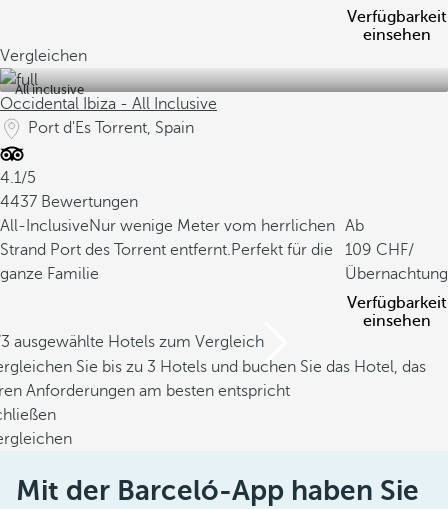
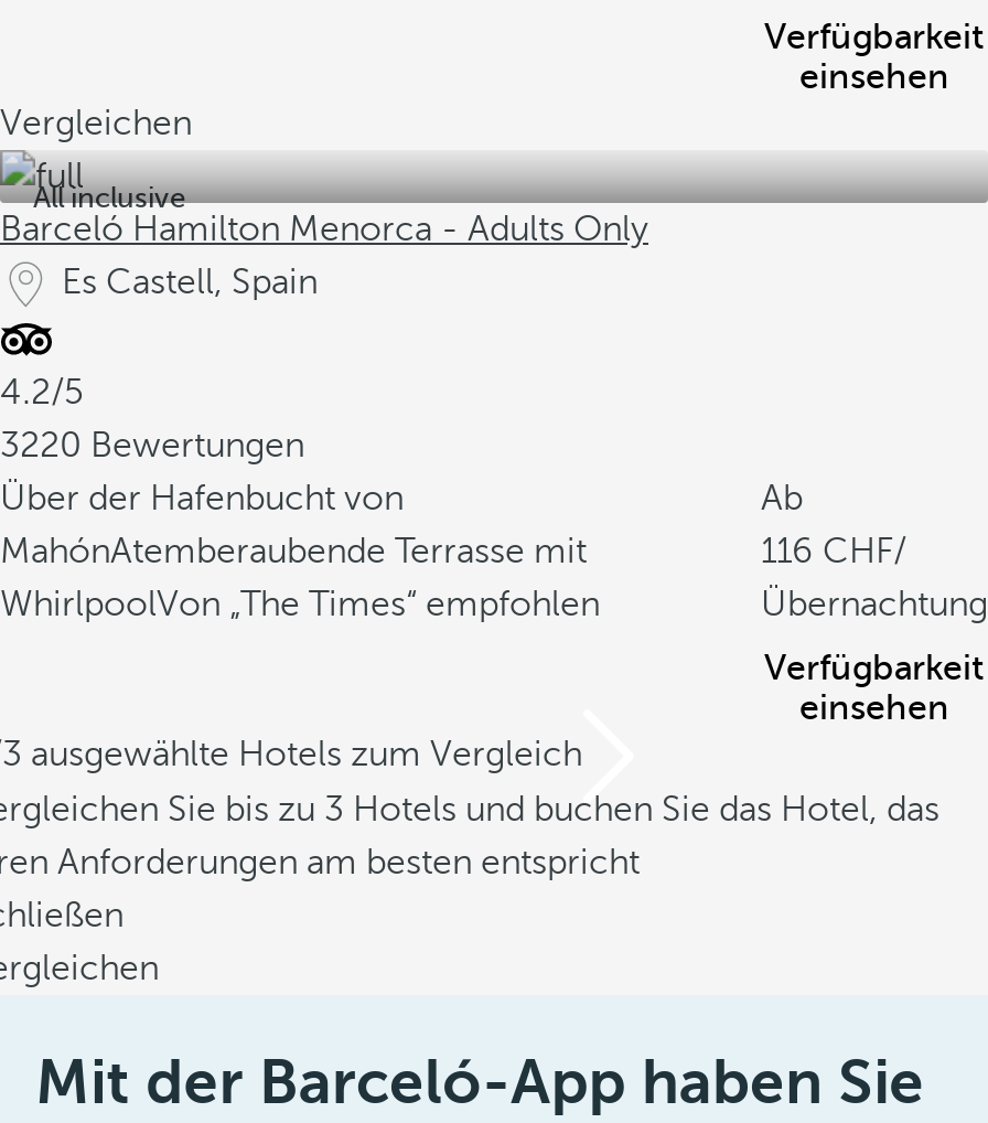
[0,95,217,137] Occidental Ibiza - All Inclusive | Port d'Es Torrent, Spain -> [0,210,648,302] Barceló Hamilton Menorca - Adults Only | Es Castell, Spain
[0,169,335,283] 4.1/5 | 4437 Bewertungen | All-InclusiveNur wenige Meter vom herrlichen | Strand Port des Torrent entfernt.Perfekt für die | ganze Familie -> [0,373,600,624] 4.2/5 | 3220 Bewertungen | Über der Hafenbucht von | MahónAtemberaubende Terrasse mit | WhirlpoolVon „The Times“ empfohlen
[345,241,372,259] 109 -> [761,532,814,571] 116

